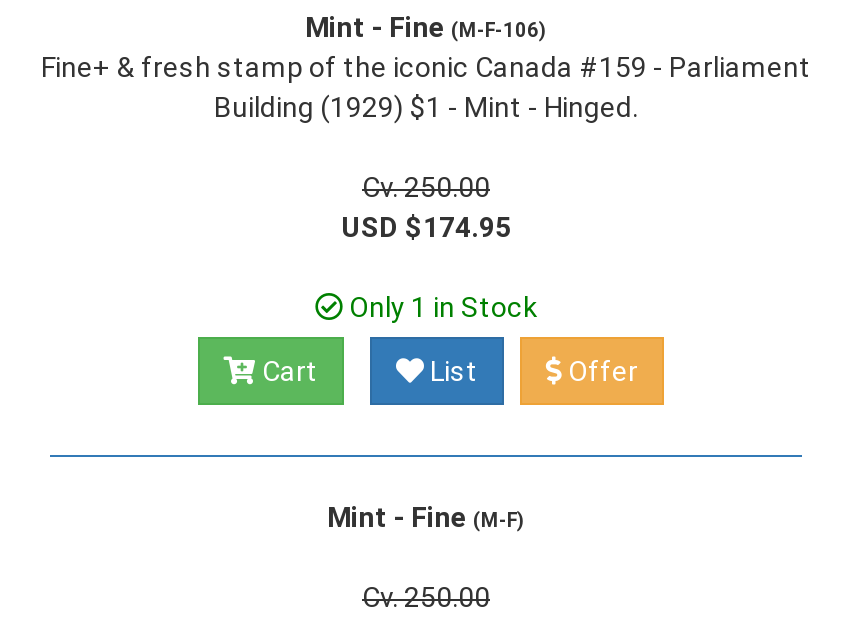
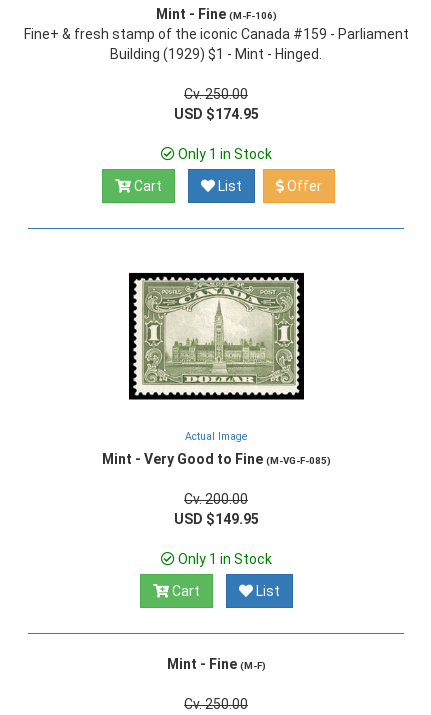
none -> [101,272,330,599] [image] | Actual Image | Mint - Very Good to Fine (M-VG-F-085) | Cv. 200.00 | USD $149.95 | Only 1 in Stock | Cart | List

